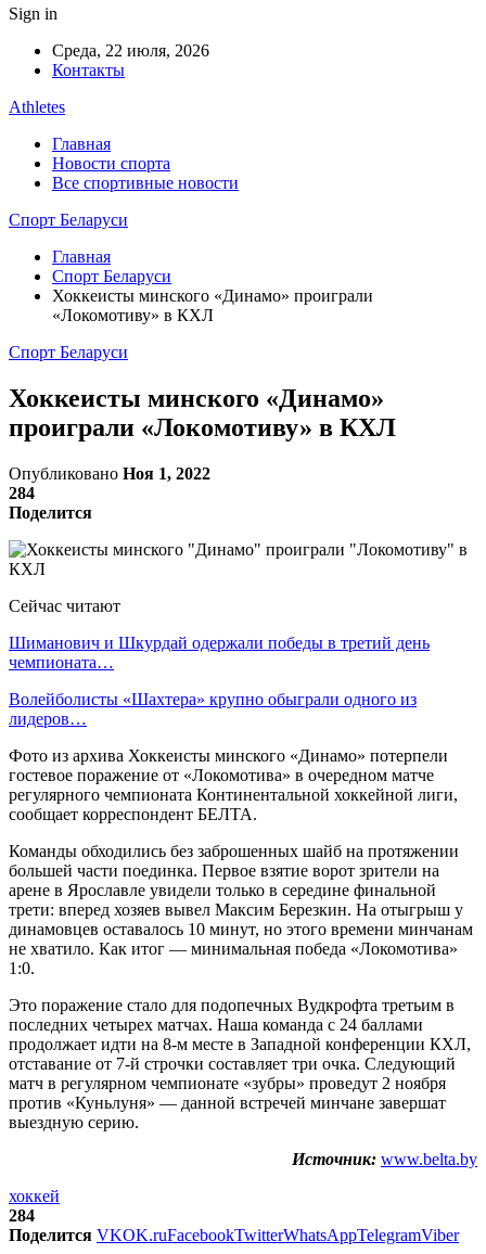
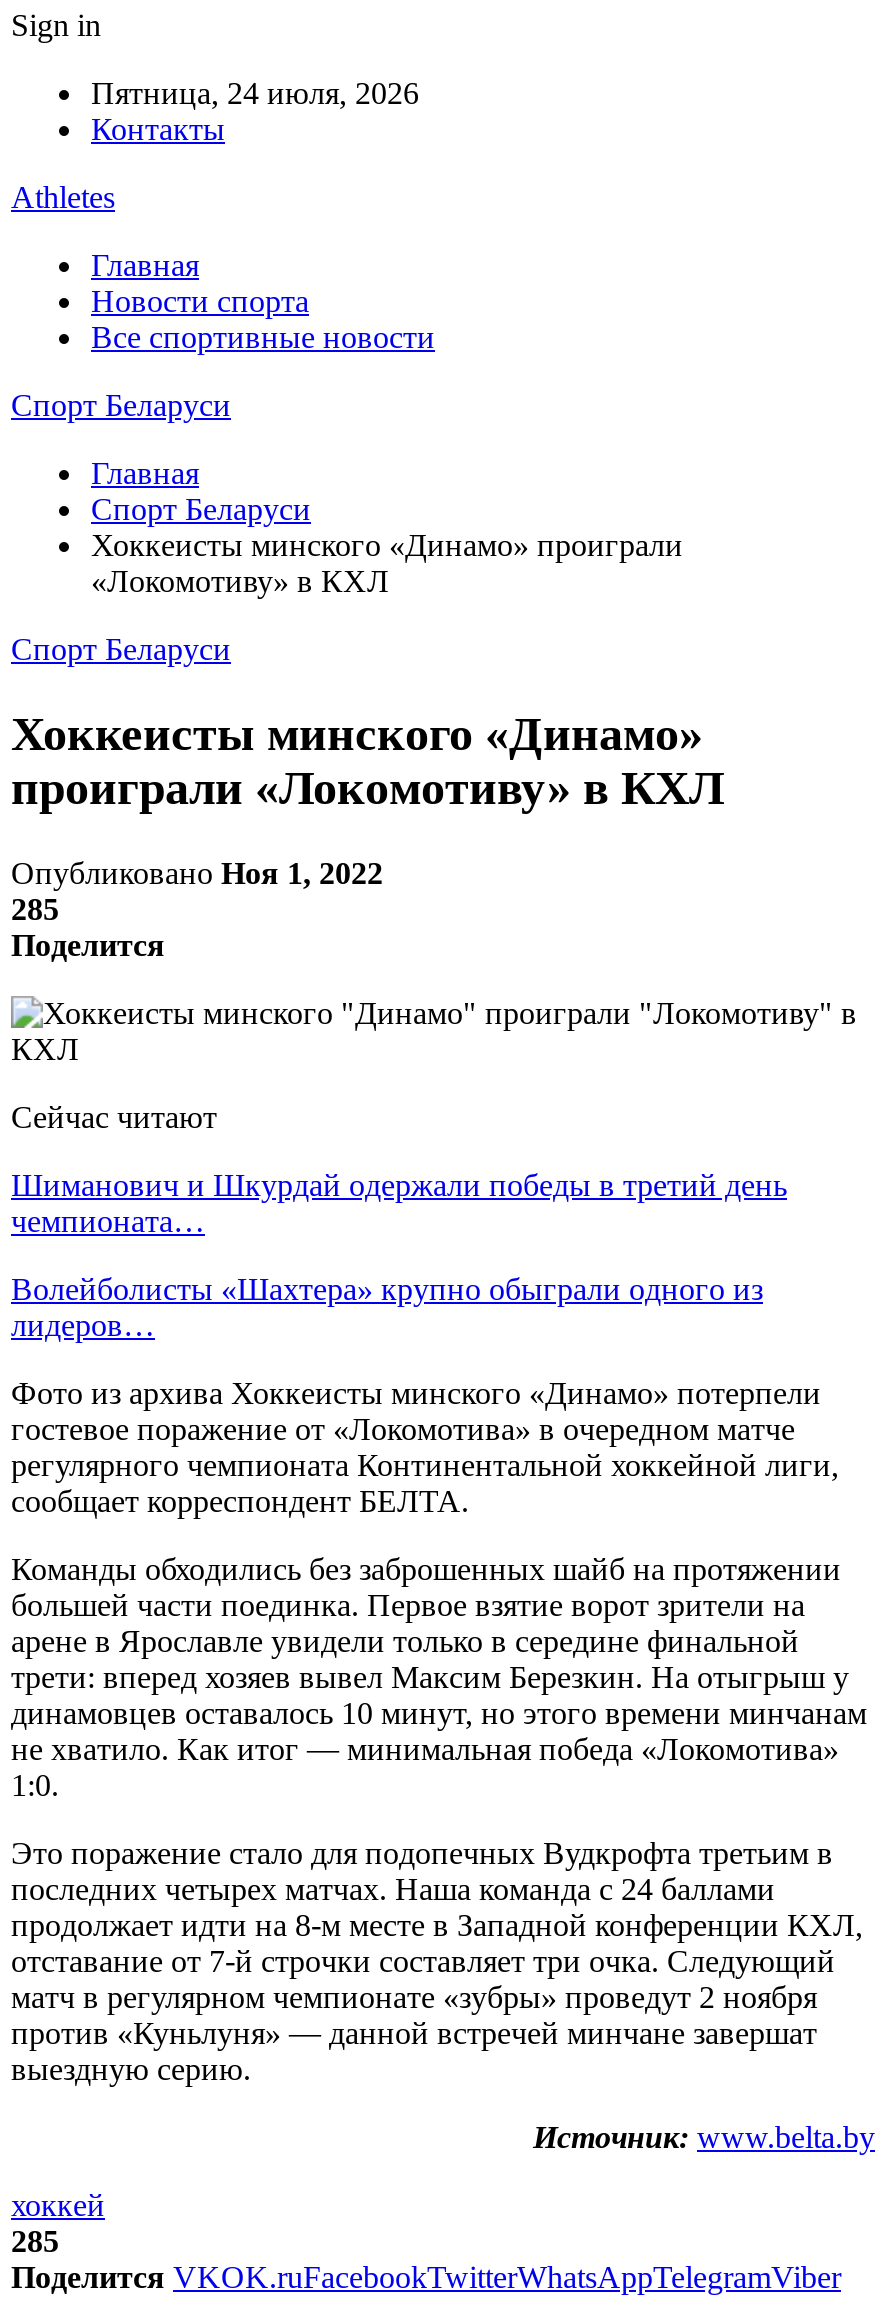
[52,41,209,60] Среда, 22 июля, 2026 -> [91,76,419,110] Пятница, 24 июля, 2026
[9,484,35,502] 284 -> [11,892,59,926] 285
[9,1206,35,1224] 284 -> [11,2224,59,2258] 285

